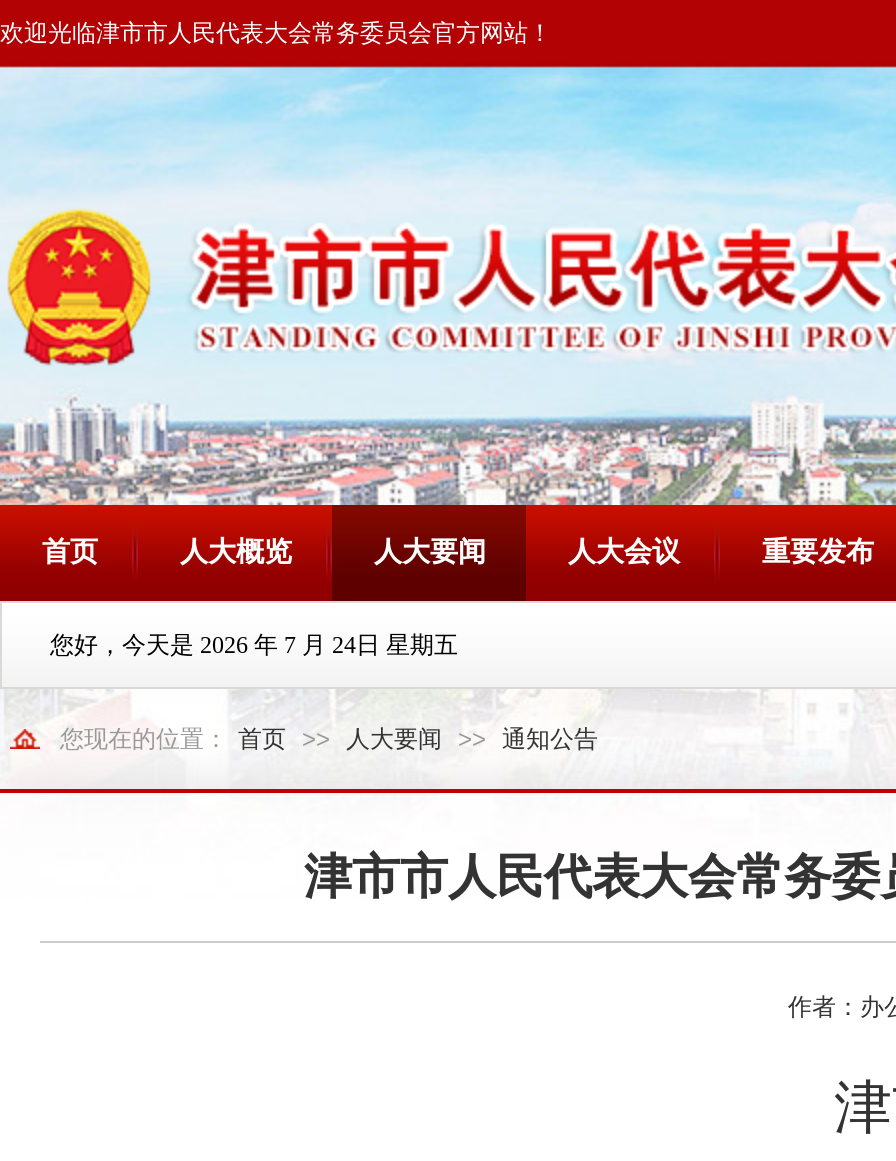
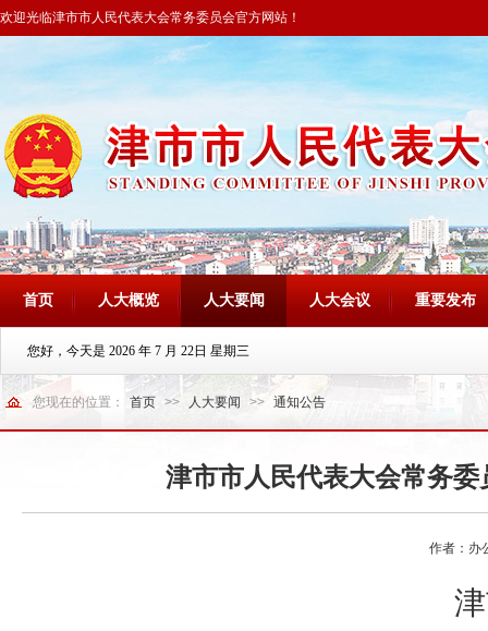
[50,631,458,659] 您好，今天是2026 年 7 月 24日 星期五 -> [27,343,249,359] 您好，今天是2026 年 7 月 22日 星期三

